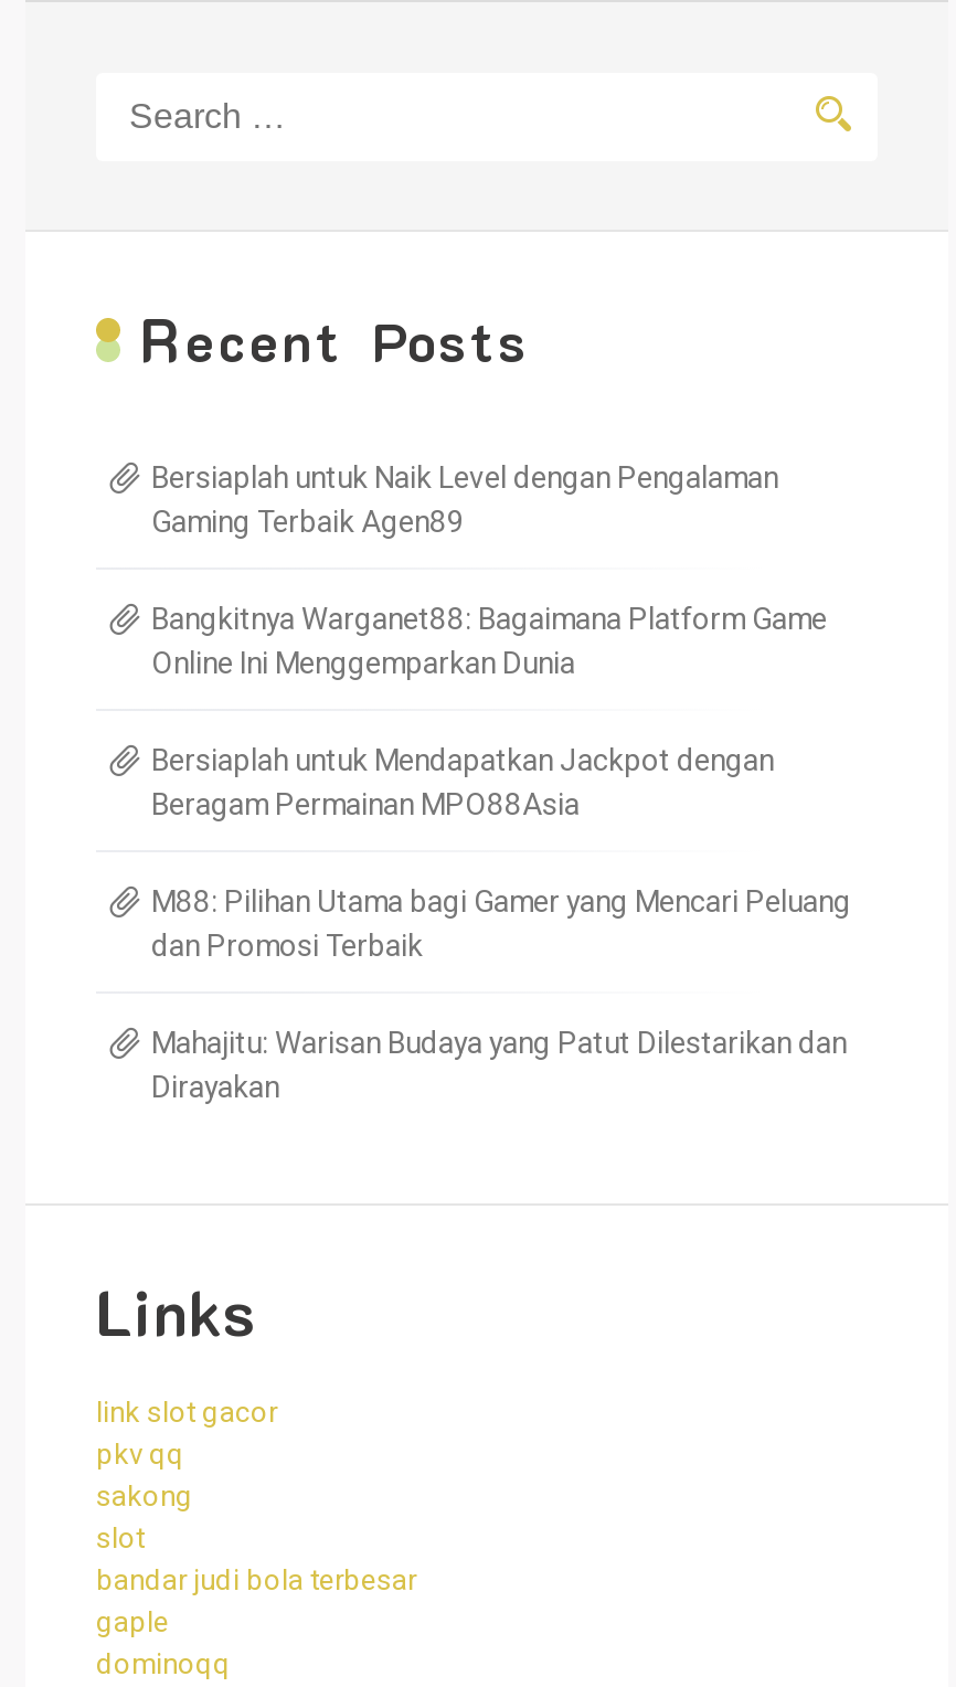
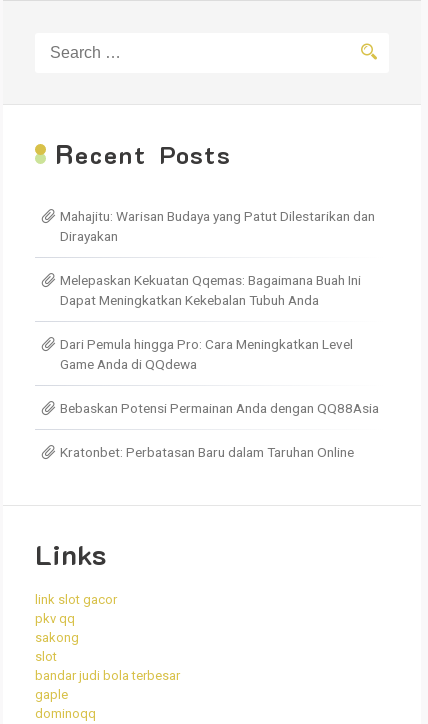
[151,460,851,964] Bersiaplah untuk Naik Level dengan Pengalaman | Gaming Terbaik Agen89 | Bangkitnya Warganet88: Bagaimana Platform Game | Online Ini Menggemparkan Dunia | Bersiaplah untuk Mendapatkan Jackpot dengan | Beragam Permainan MPO88Asia | M88: Pilihan Utama bagi Gamer yang Mencari Peluang | dan Promosi Terbaik -> none
moved [151,1026,847,1105] -> [60,208,375,244]: Mahajitu: Warisan Budaya yang Patut Dilestarikan dan | Dirayakan
none -> [60,272,379,460] Melepaskan Kekuatan Qqemas: Bagaimana Buah Ini | Dapat Meningkatkan Kekebalan Tubuh Anda | Dari Pemula hingga Pro: Cara Meningkatkan Level | Game Anda di QQdewa | Bebaskan Potensi Permainan Anda dengan QQ88Asia | Kratonbet: Perbatasan Baru dalam Taruhan Online

